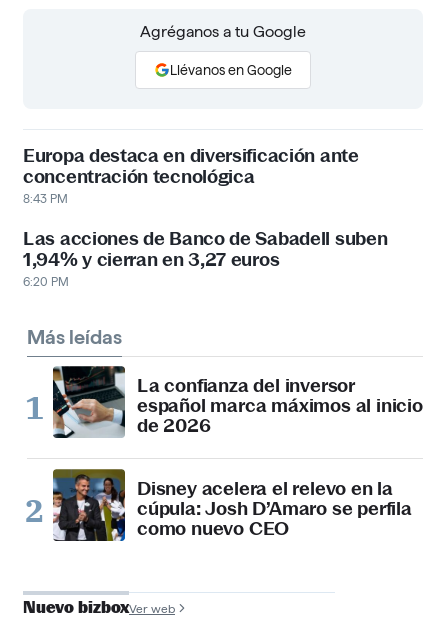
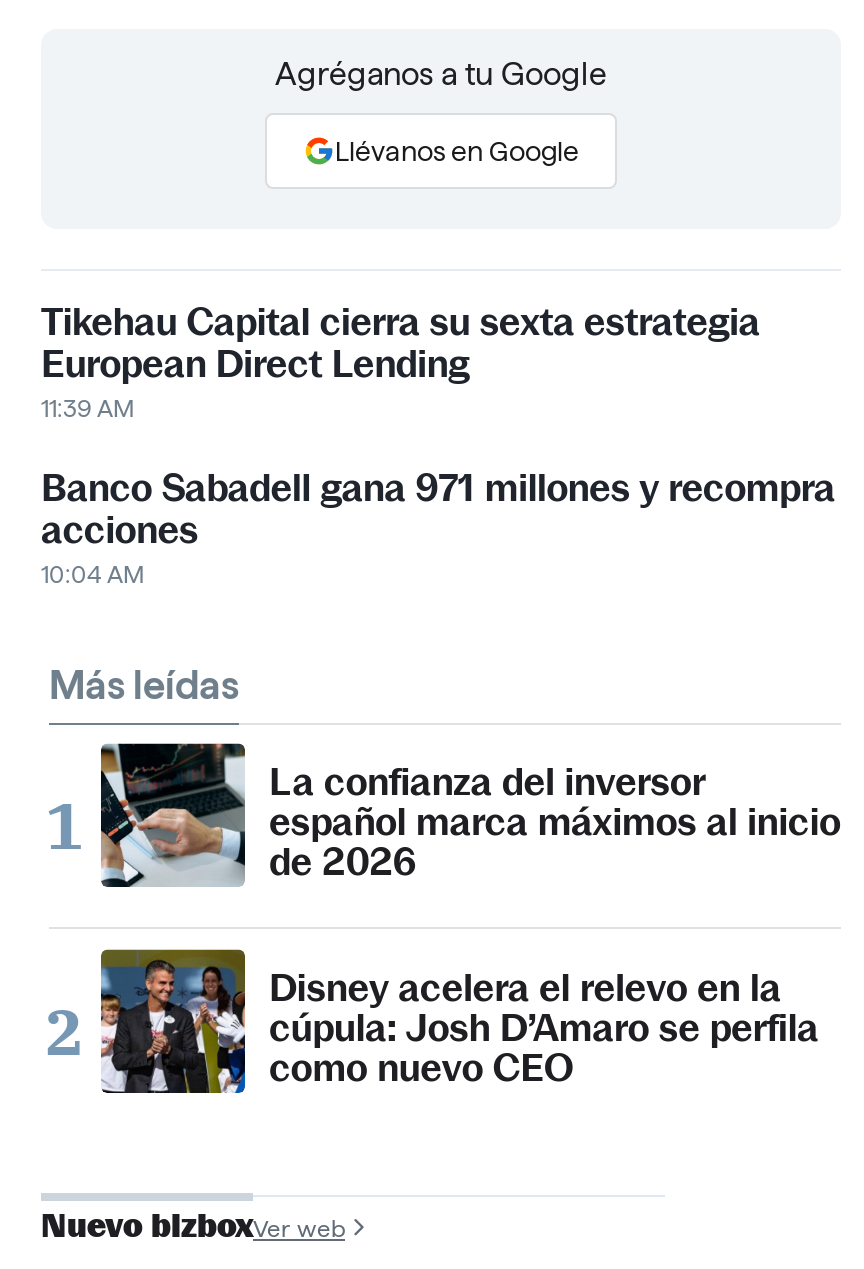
[23,144,359,205] Europa destaca en diversificación ante | concentración tecnológica | 8:43 PM -> [41,299,760,421] Tikehau Capital cierra su sexta estrategia | European Direct Lending | 11:39 AM
[23,227,387,288] Las acciones de Banco de Sabadell suben | 1,94% y cierran en 3,27 euros | 6:20 PM -> [41,465,835,587] Banco Sabadell gana 971 millones y recompra | acciones | 10:04 AM

